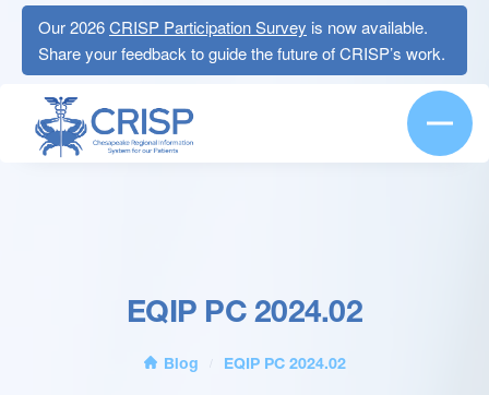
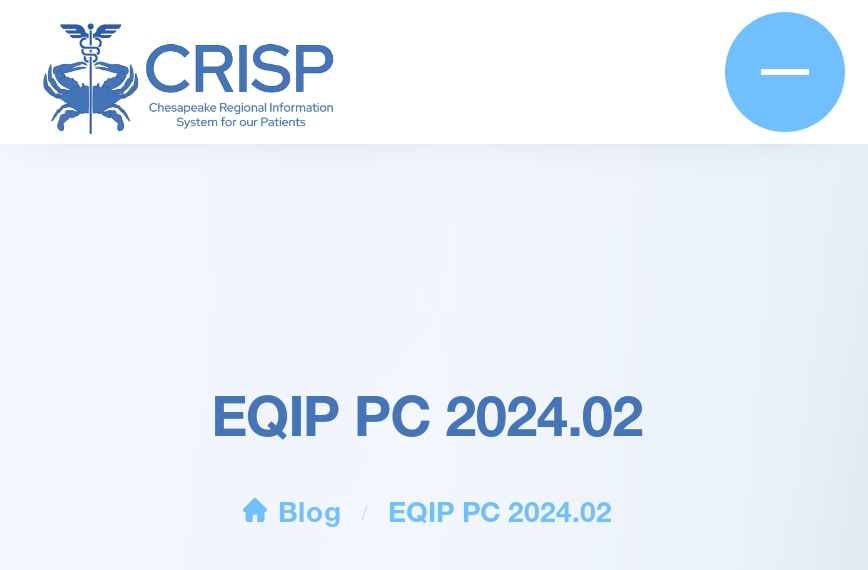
[38,15,445,64] Our 2026 CRISP Participation Survey is now available. | Share your feedback to guide the future of CRISP’s work. -> none

